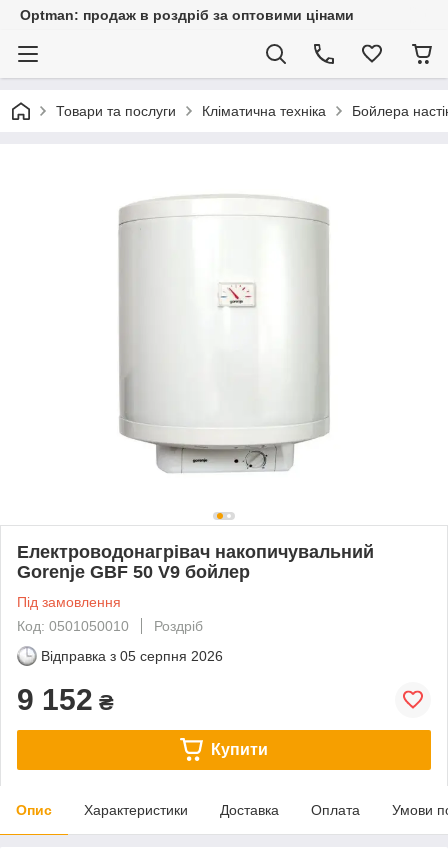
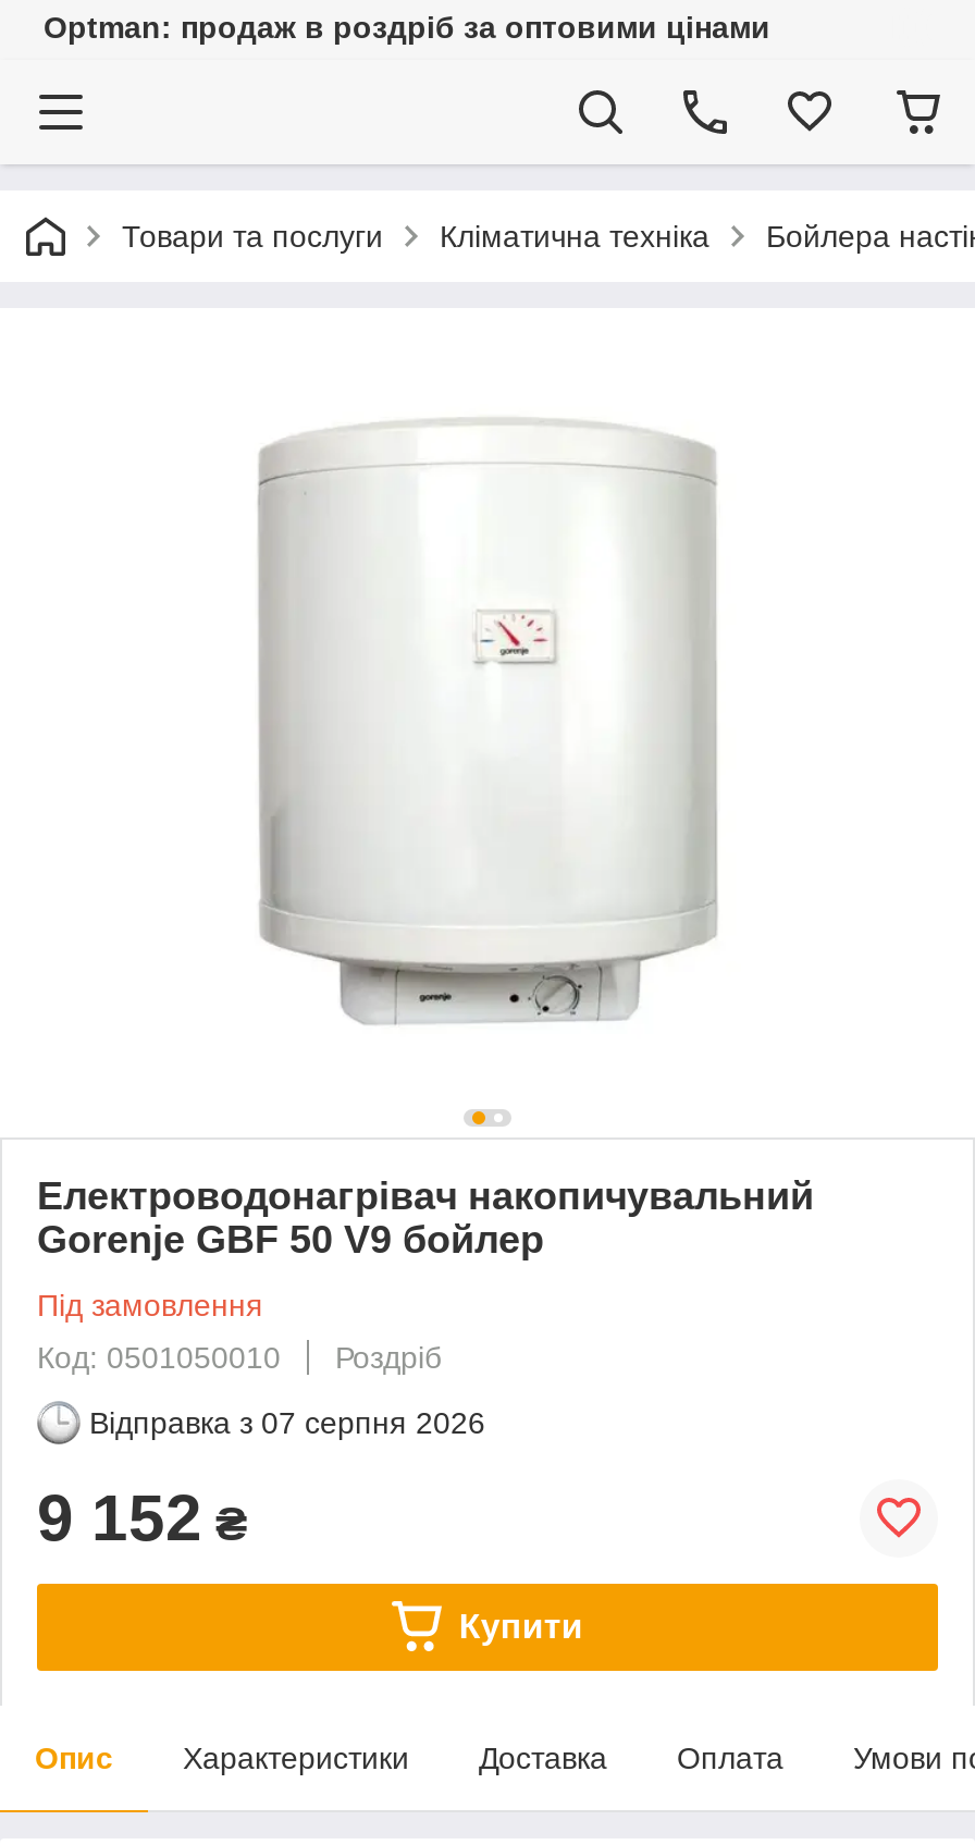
[41,648,223,664] Відправка з 05 серпня 2026 -> [89,1405,485,1440] Відправка з 07 серпня 2026

